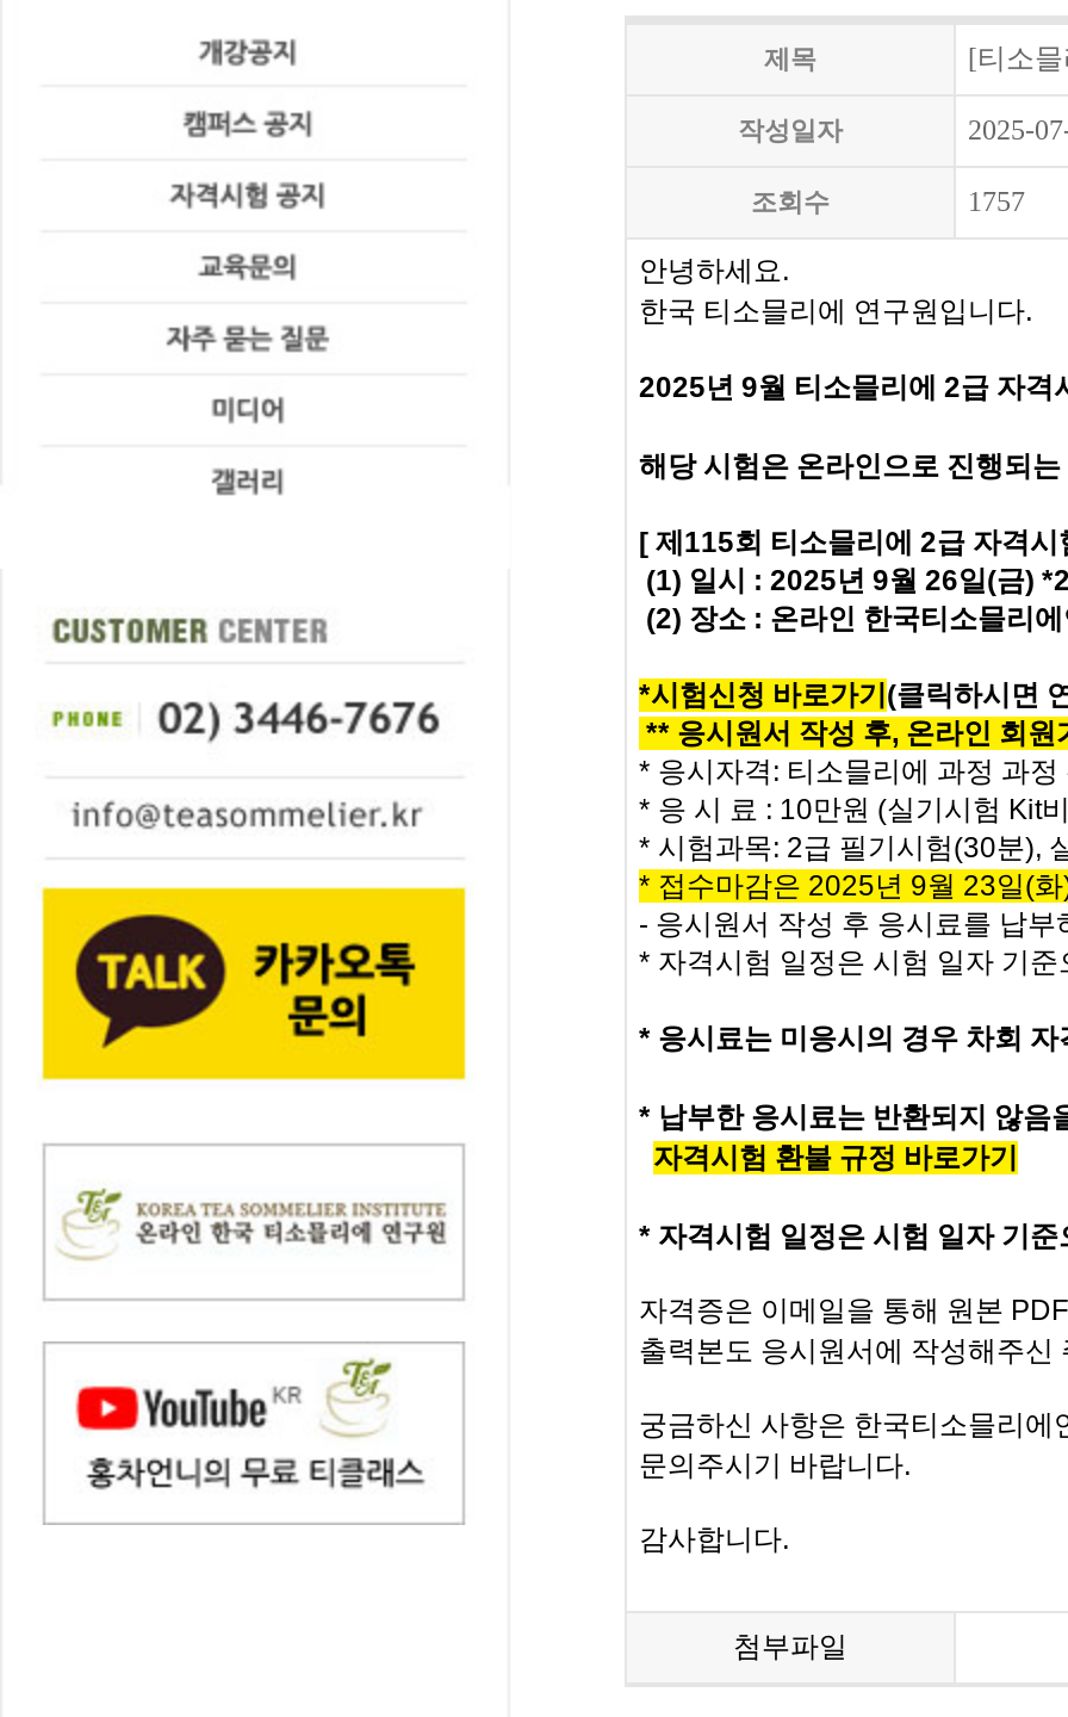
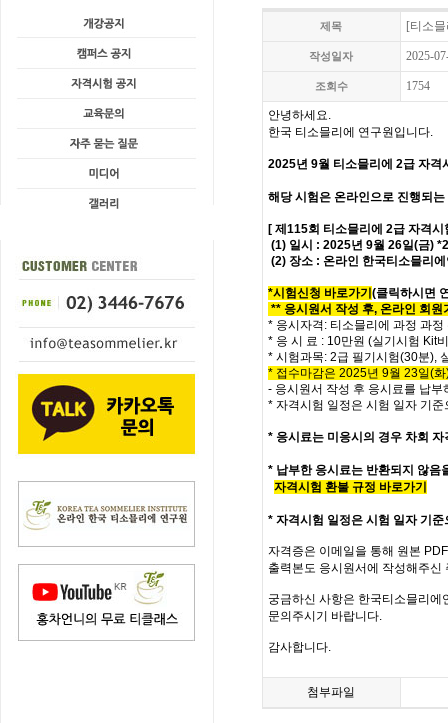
[968,185,1025,218] 1757 -> [406,79,430,93] 1754

